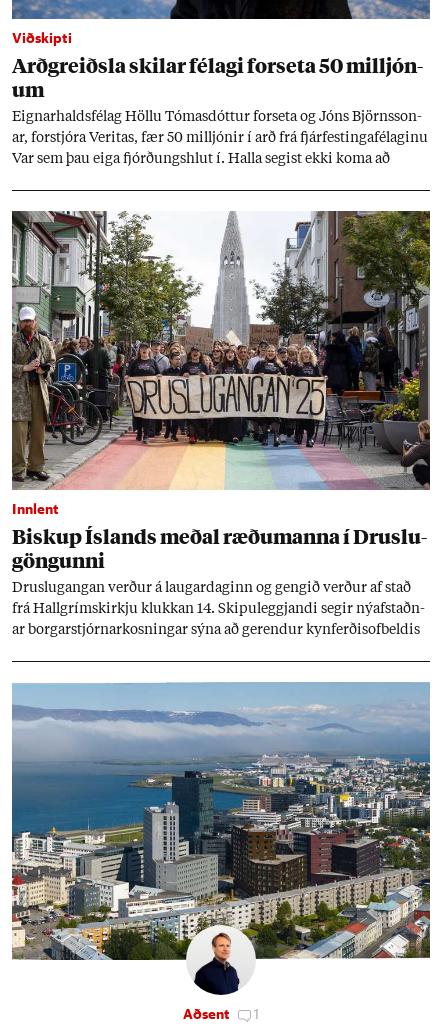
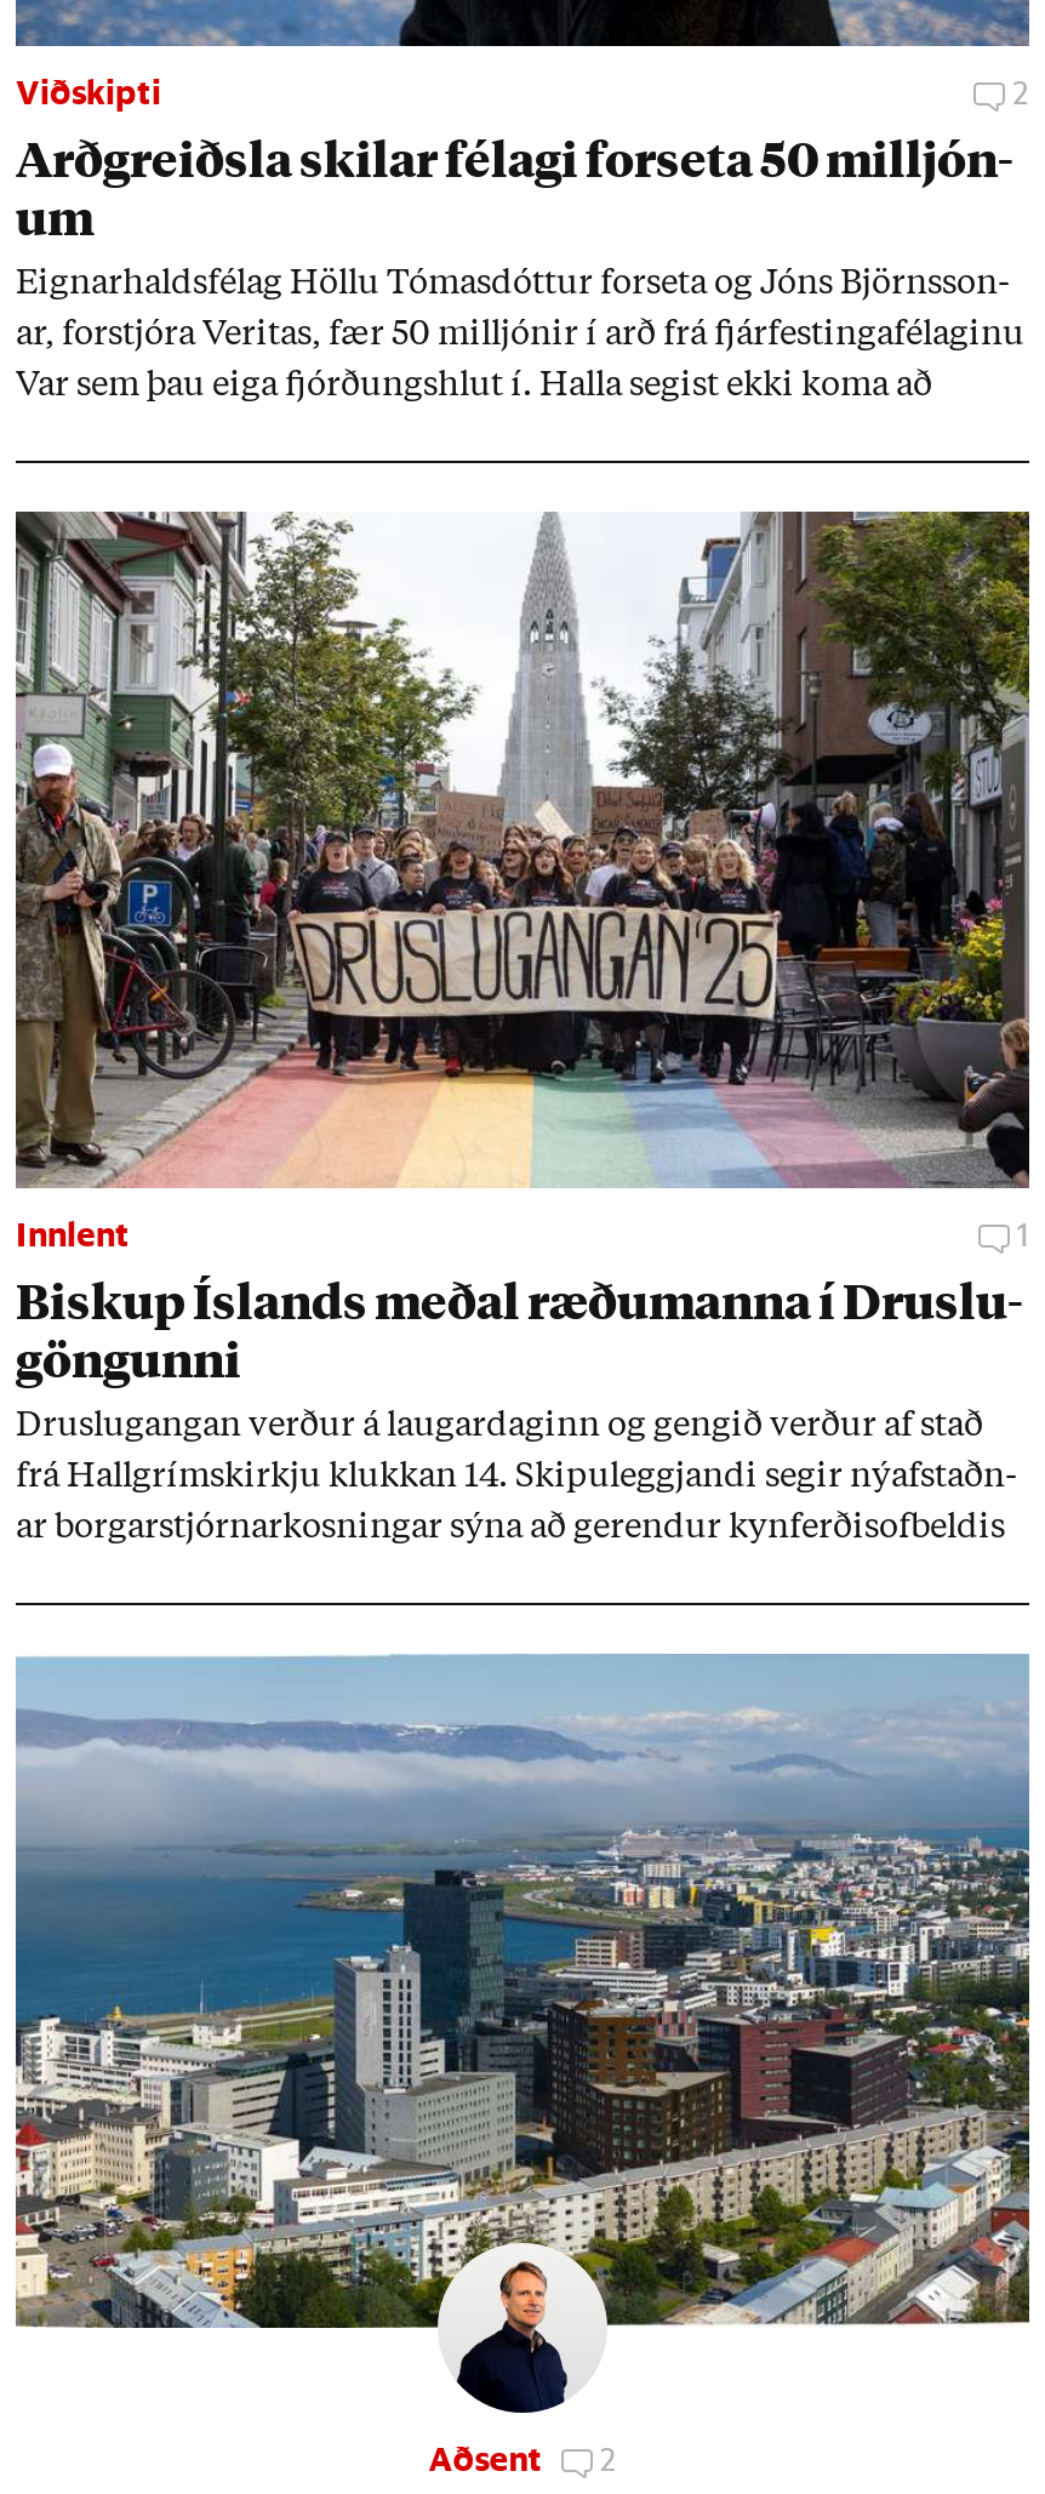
none -> [1005,71,1029,114] 2
none -> [1010,1212,1029,1256] 1
[183,1005,259,1023] Aðsent 1 -> [429,2438,616,2482] Aðsent 2

